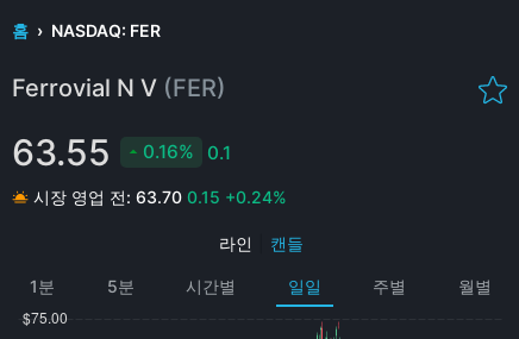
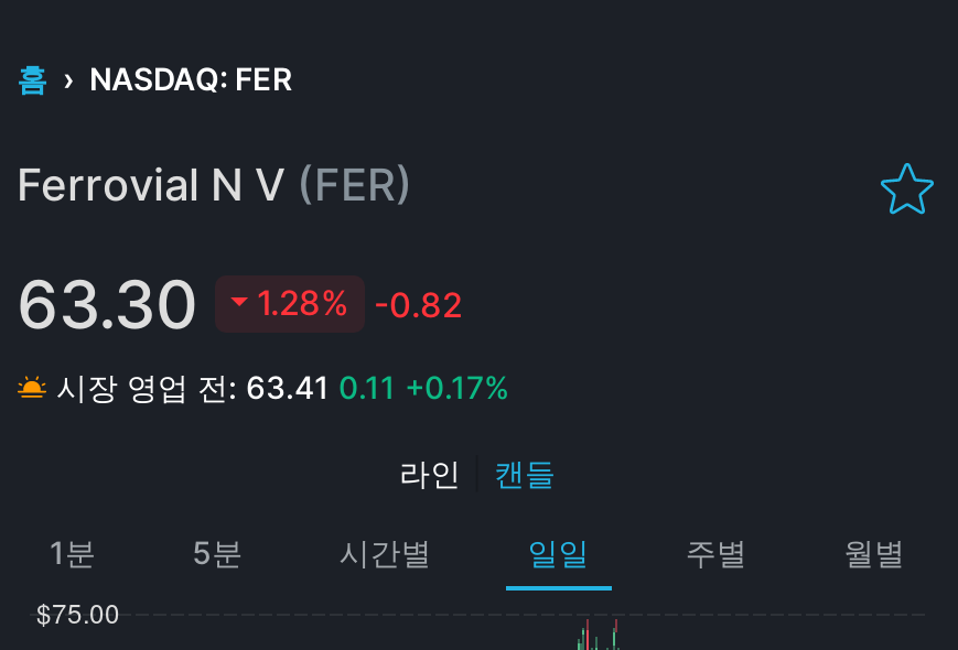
[12,130,111,173] 63.55 -> [17,263,197,343] 63.30
[143,140,231,164] 0.16% 0.1 -> [257,282,462,325] 1.28% -0.82
[33,186,287,206] 시장 영업 전: 63.70 0.15 +0.24% -> [56,367,510,404] 시장 영업 전: 63.41 0.11 +0.17%

